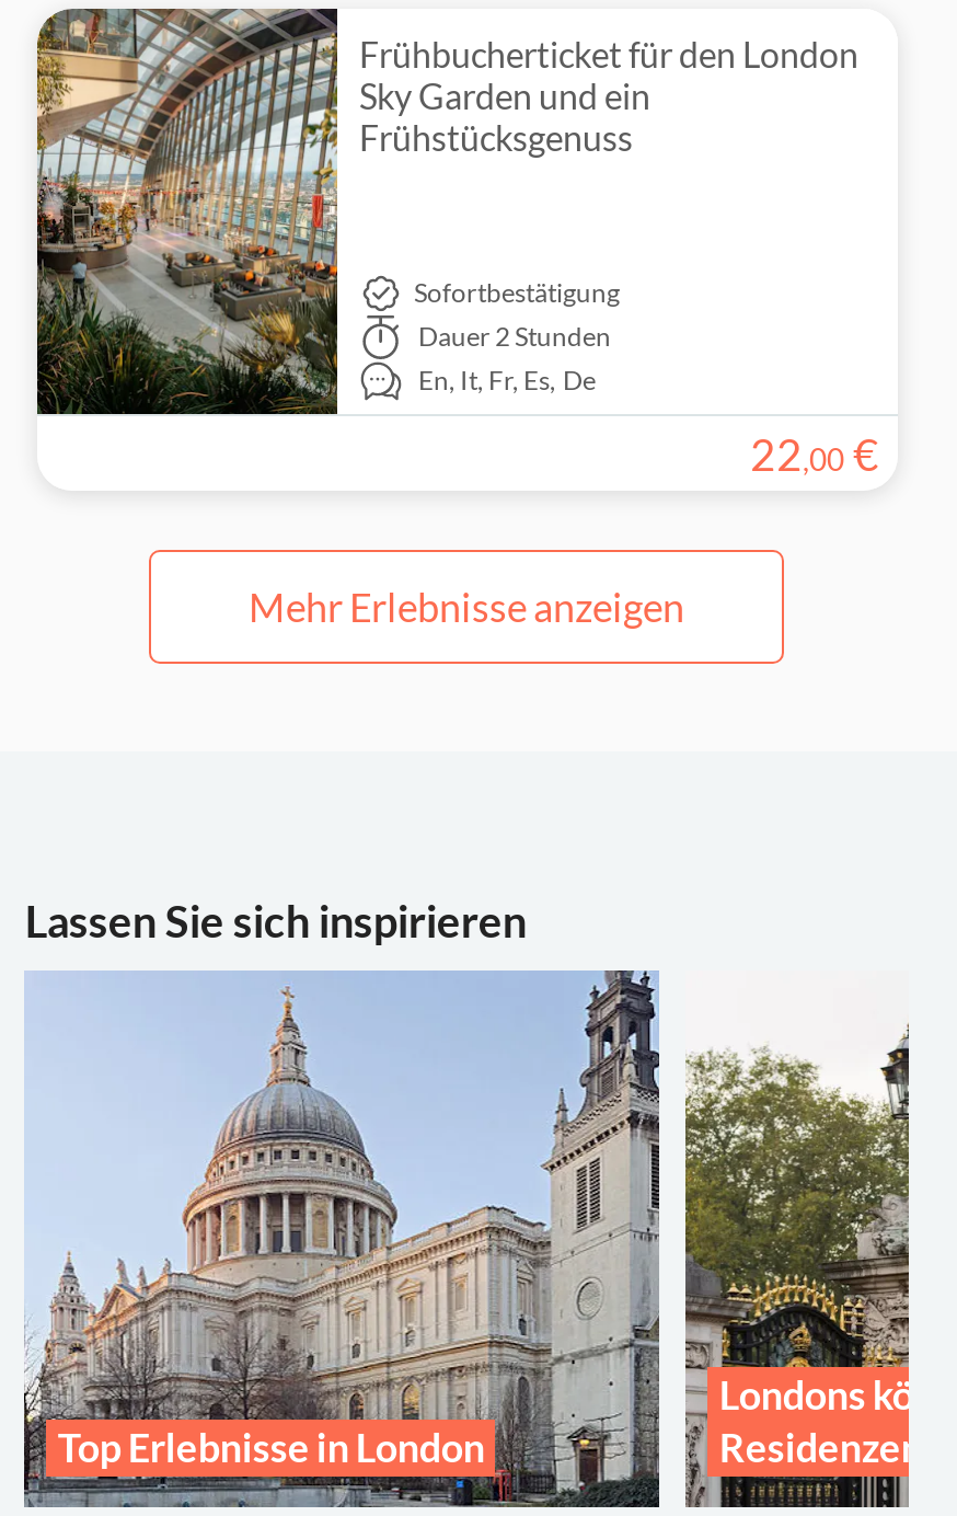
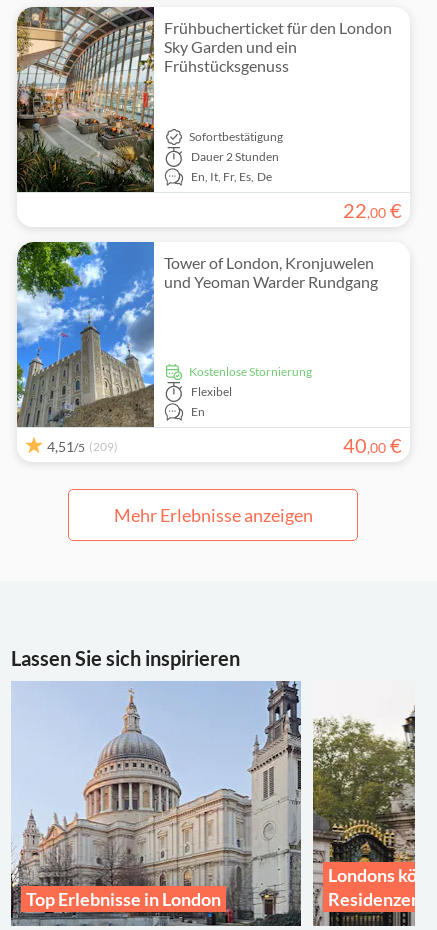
none -> [16,241,401,456] [image] | kostenlose Stornierung | Flexibel | En | 4,51/5 (209) | 40,00 €
none -> [164,252,378,290] Tower of London, Kronjuwelen | und Yeoman Warder Rundgang

